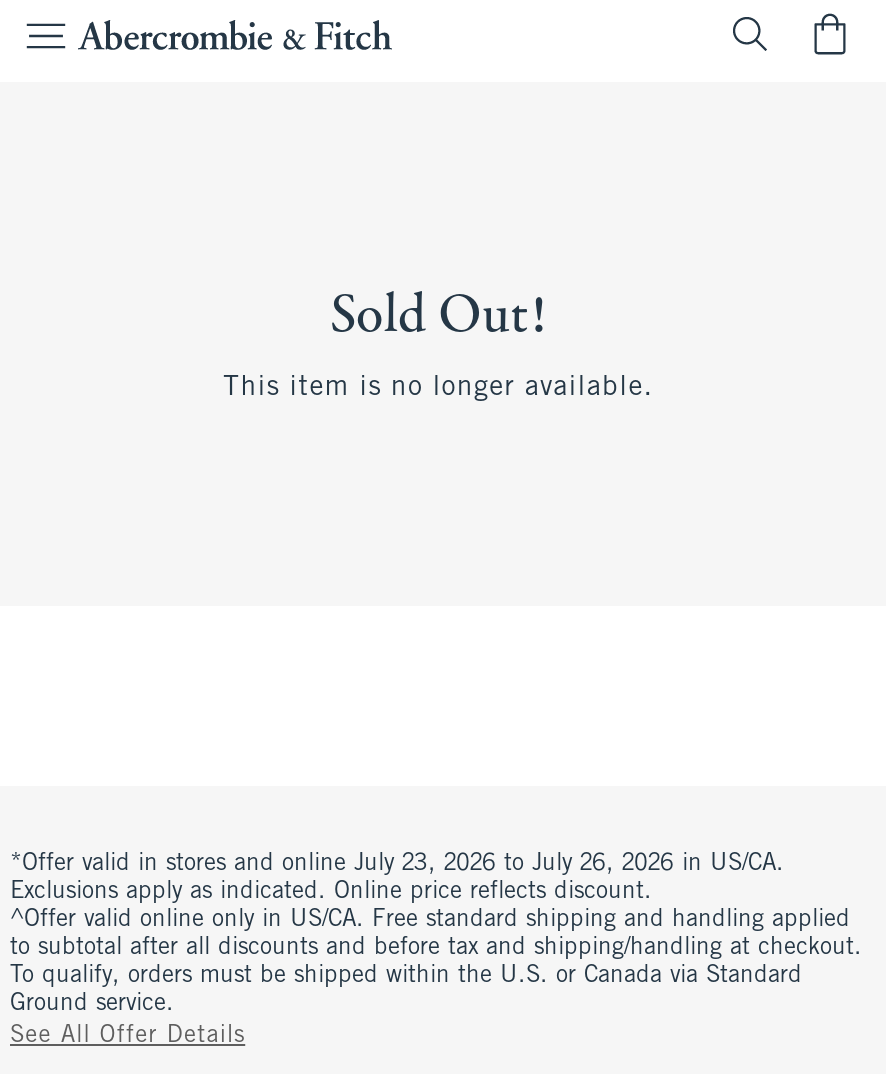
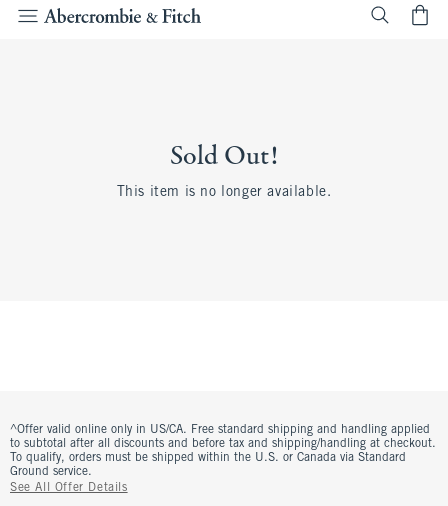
[10,852,784,904] *Offer valid in stores and online July 23, 2026 to July 26, 2026 in US/CA. | Exclusions apply as indicated. Online price reflects discount. -> none

